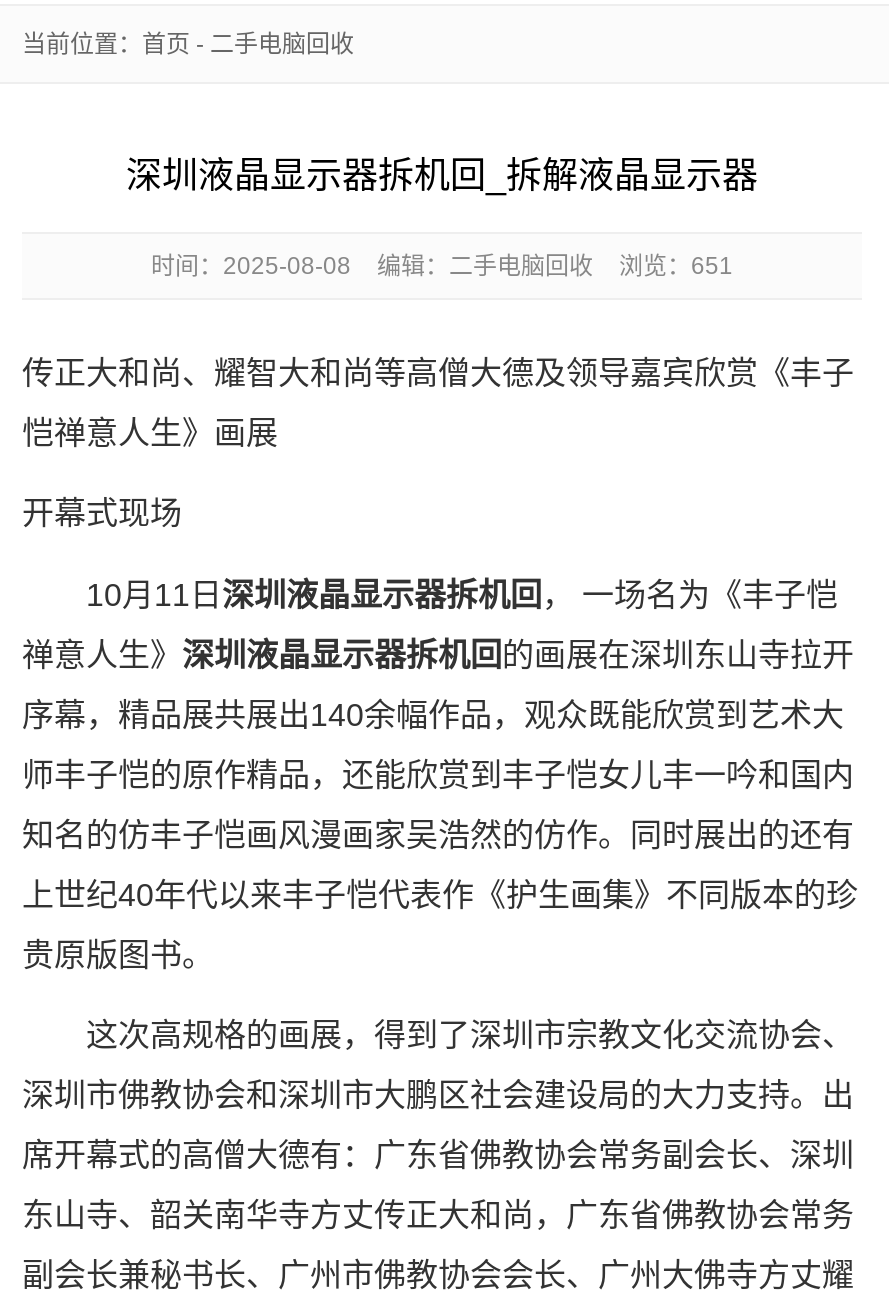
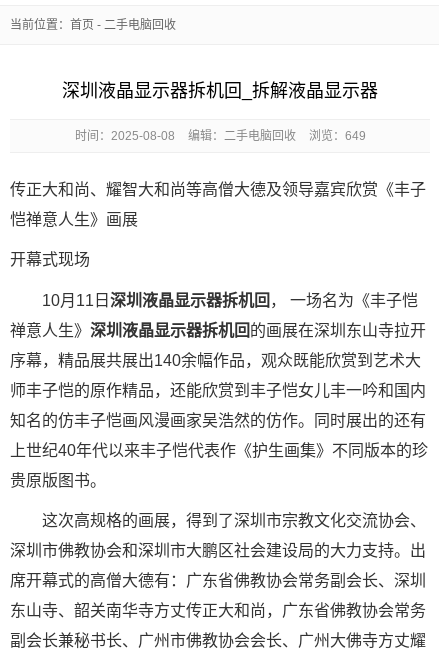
[151,252,733,280] 时间：2025-08-08 编辑：二手电脑回收 浏览：651 -> [74,129,365,143] 时间：2025-08-08 编辑：二手电脑回收 浏览：649

